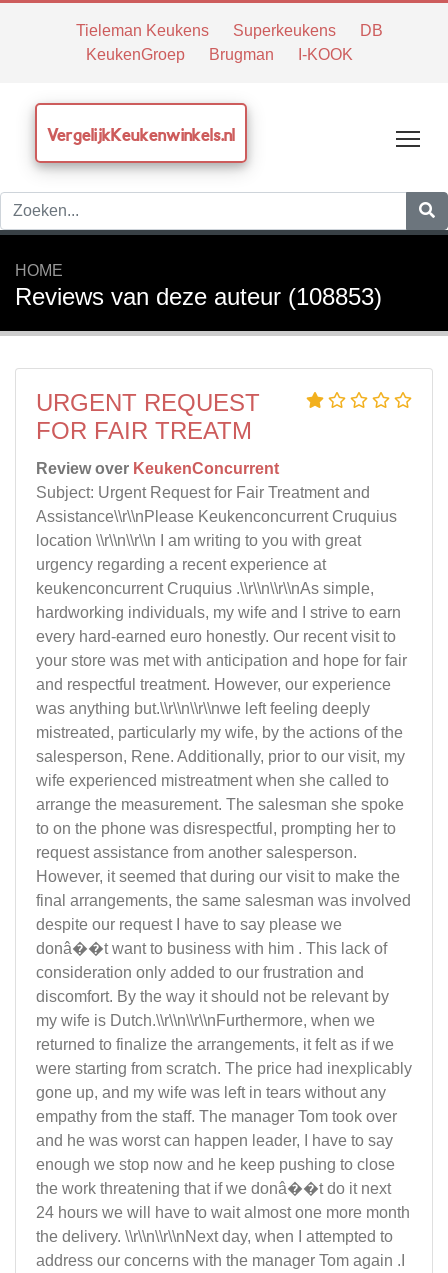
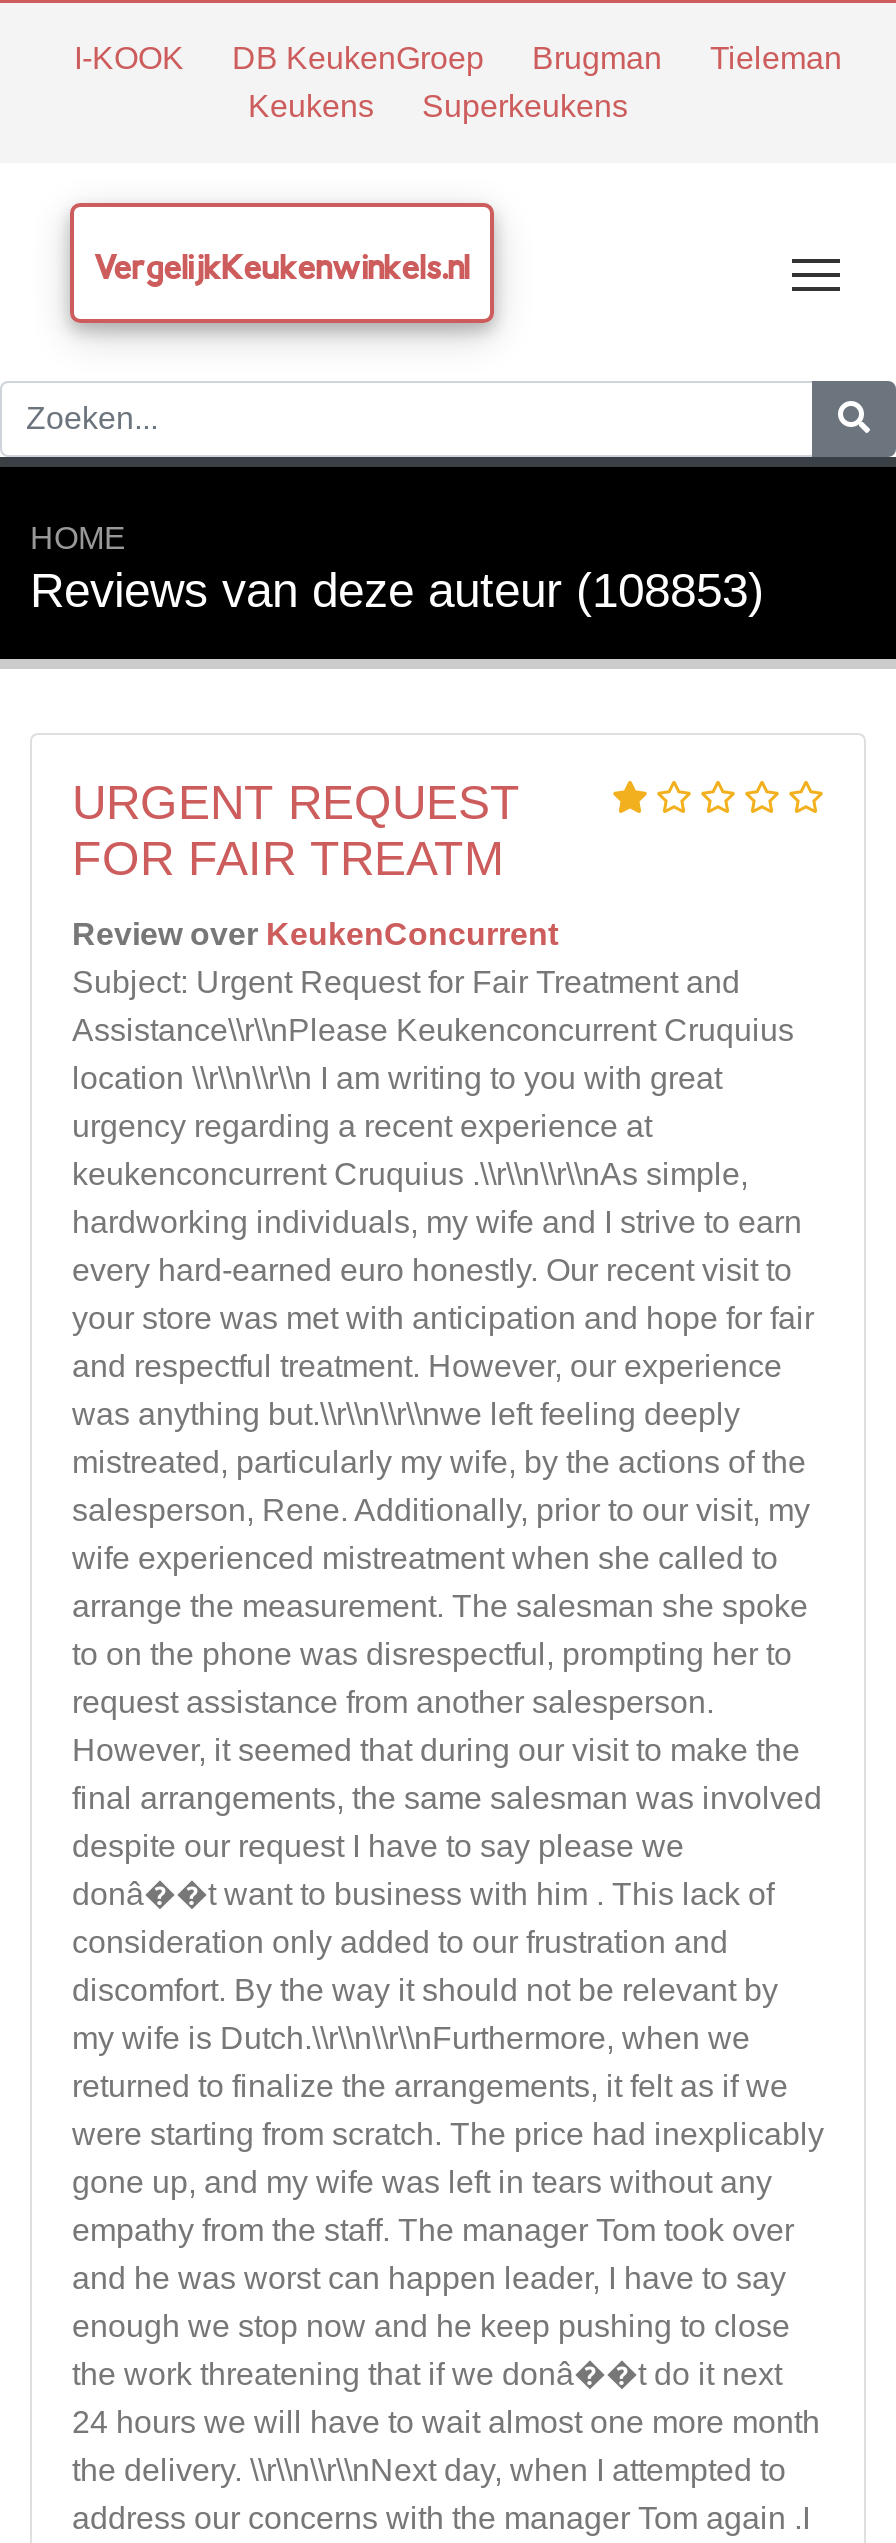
[75,22,208,39] Tieleman Keukens -> [232,41,842,123] DB KeukenGroep | Tieleman | Keukens
[85,22,382,63] DB | KeukenGroep -> none
moved [232,22,335,39] -> [422,89,628,123]: Superkeukens
moved [208,46,352,63] -> [74,41,662,75]: Brugman | I-KOOK

